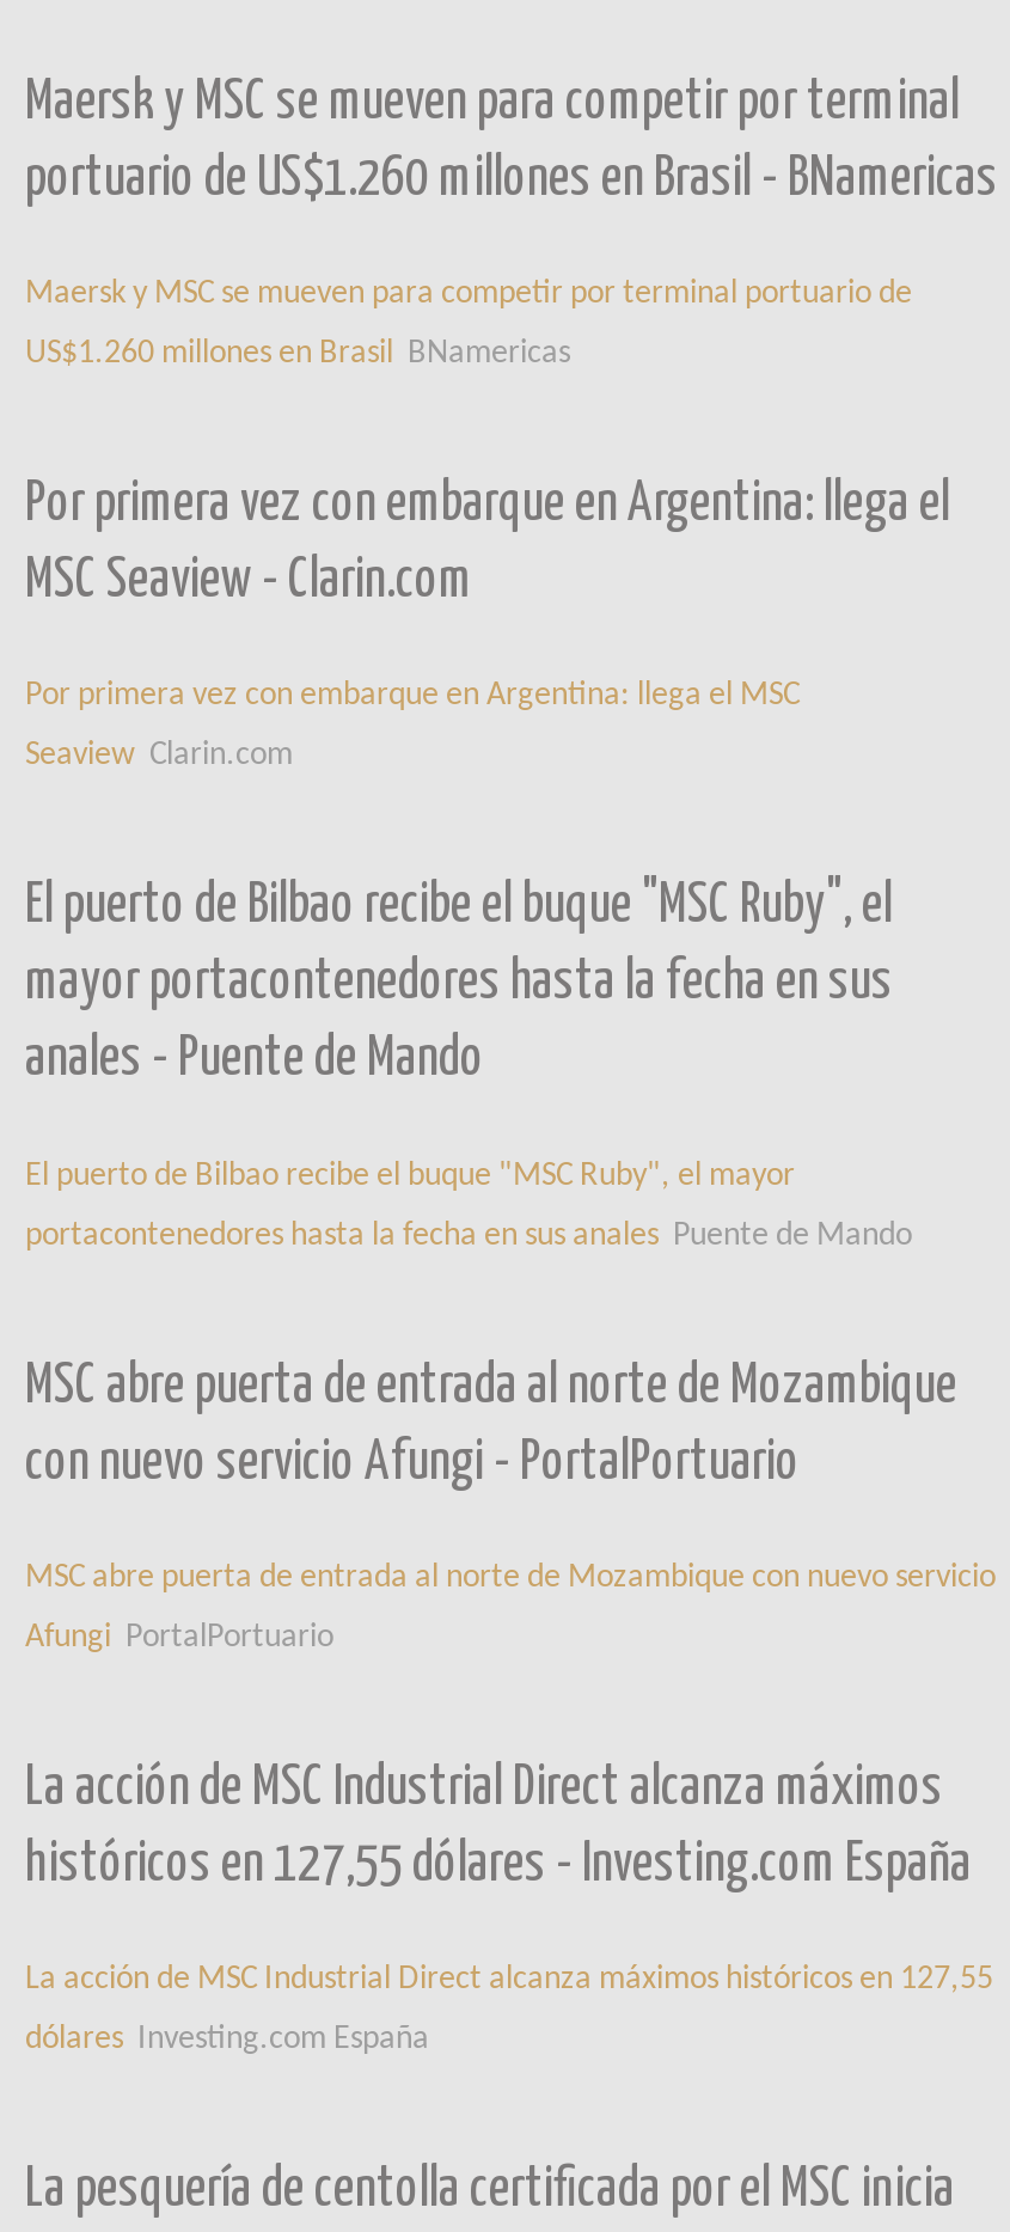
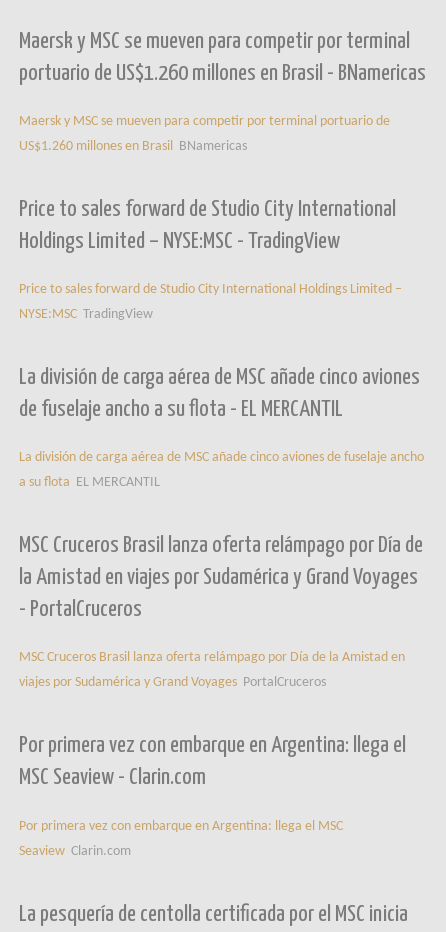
none -> [19,198,424,690] Price to sales forward de Studio City International | Holdings Limited – NYSE:MSC - TradingView | Price to sales forward de Studio City International Holdings Limited – | NYSE:MSC TradingView | La división de carga aérea de MSC añade cinco aviones | de fuselaje ancho a su flota - EL MERCANTIL | La división de carga aérea de MSC añade cinco aviones de fuselaje ancho | a su flota EL MERCANTIL | MSC Cruceros Brasil lanza oferta relámpago por Día de | la Amistad en viajes por Sudamérica y Grand Voyages | - PortalCruceros | MSC Cruceros Brasil lanza oferta relámpago por Día de la Amistad en | viajes por Sudamérica y Grand Voyages PortalCruceros
moved [25,478,950,775] -> [19,734,406,859]: Por primera vez con embarque en Argentina: llega el | MSC Seaview - Clarin.com | Por primera vez con embarque en Argentina: llega el MSC | Seaview Clarin.com
[25,880,996,2058] El puerto de Bilbao recibe el buque "MSC Ruby", el | mayor portacontenedores hasta la fecha en sus | anales - Puente de Mando | El puerto de Bilbao recibe el buque "MSC Ruby", el mayor | portacontenedores hasta la fecha en sus anales Puente de Mando | MSC abre puerta de entrada al norte de Mozambique | con nuevo servicio Afungi - PortalPortuario | MSC abre puerta de entrada al norte de Mozambique con nuevo servicio | Afungi PortalPortuario | La acción de MSC Industrial Direct alcanza máximos | históricos en 127,55 dólares - Investing.com España | La acción de MSC Industrial Direct alcanza máximos históricos en 127,55 | dólares Investing.com España -> none

